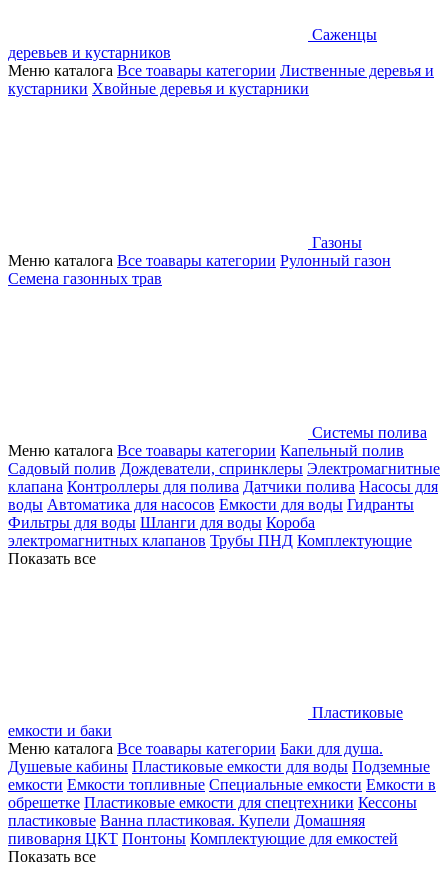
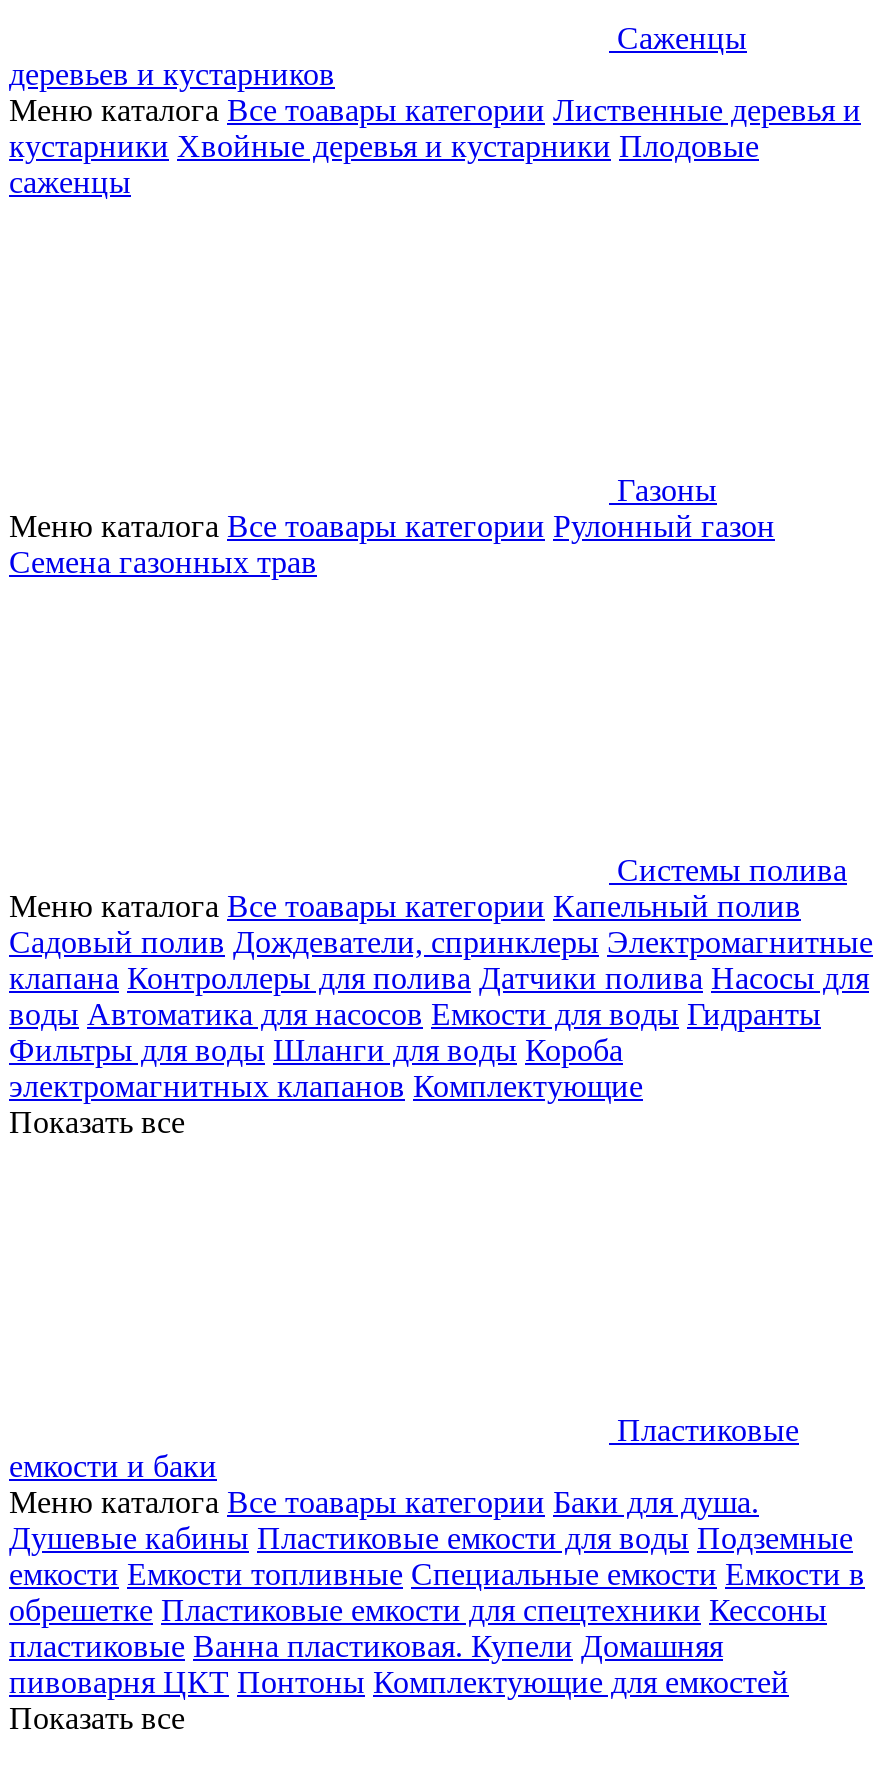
[8,80,309,97] кустарники Хвойные деревья и кустарники -> [9,129,759,199] кустарники Хвойные деревья и кустарники Плодовые | саженцы
[8,532,412,549] электромагнитных клапанов Трубы ПНД Комплектующие -> [9,1069,643,1103] электромагнитных клапанов Комплектующие

